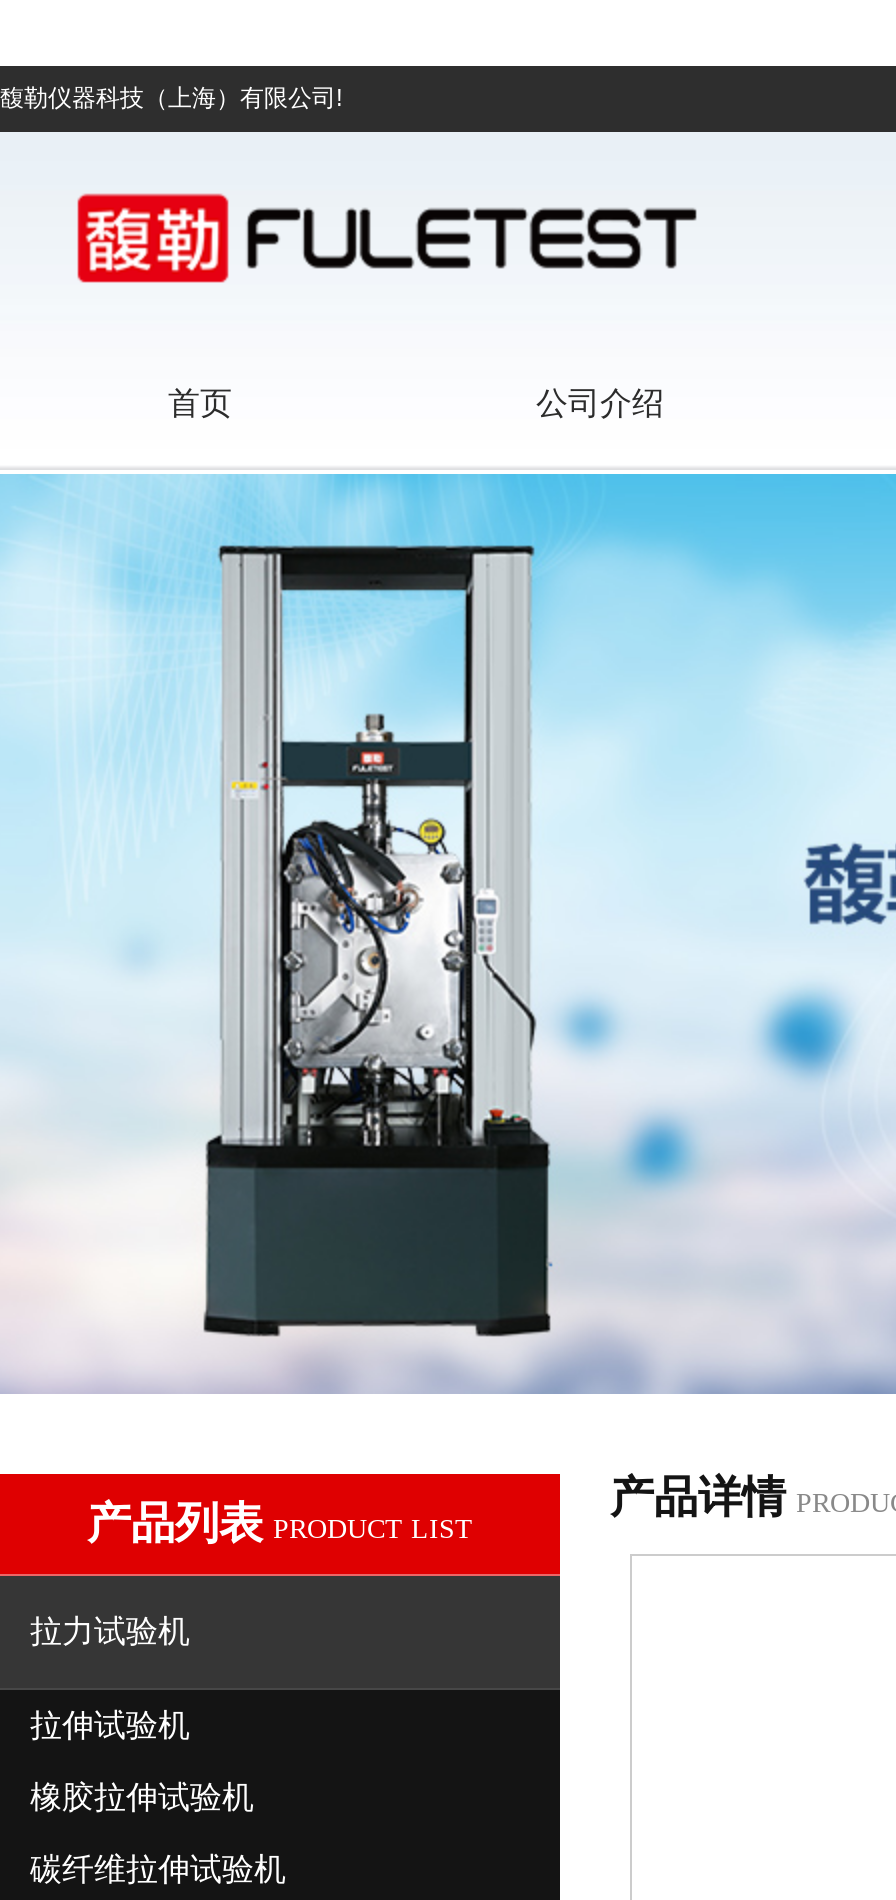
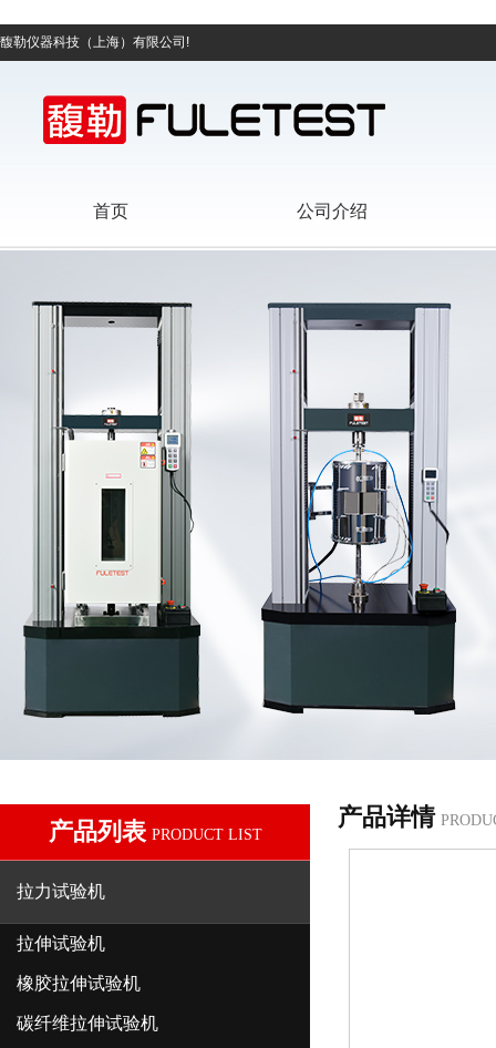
[6,474,890,1394] [image] -> [3,251,493,759] [image]

